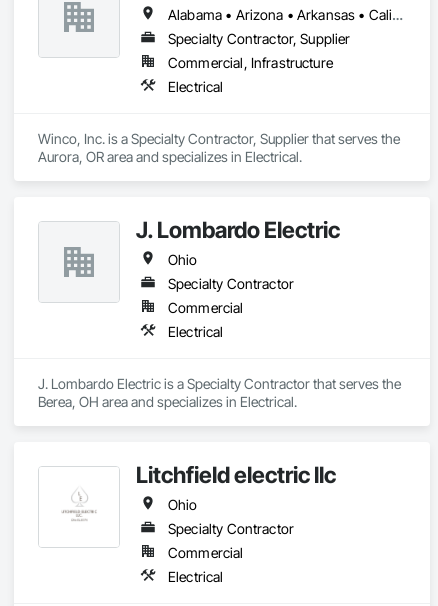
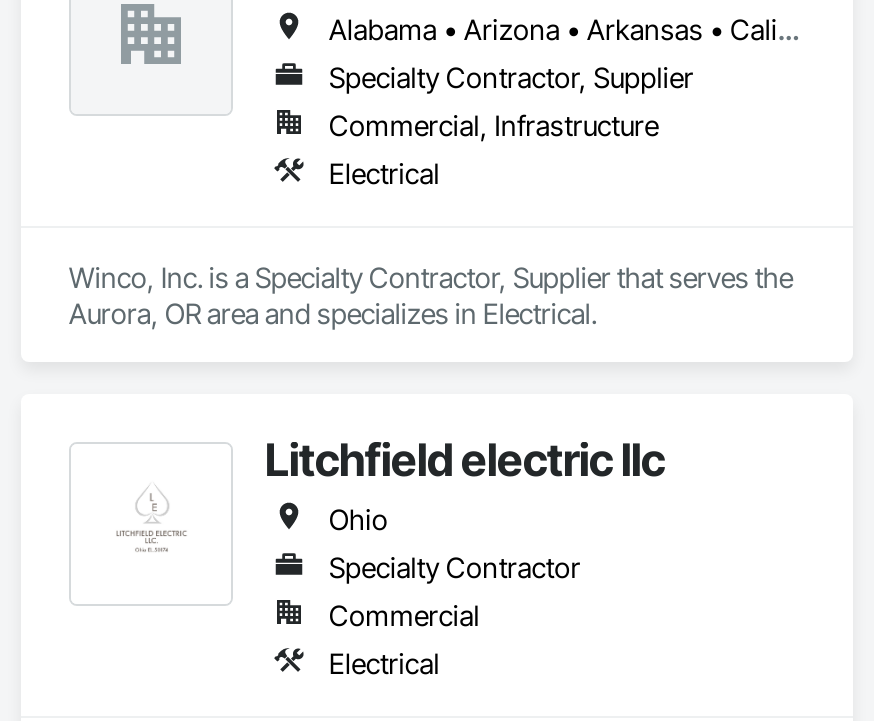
[38,216,401,410] J. Lombardo Electric | Ohio | Specialty Contractor | Commercial | Electrical | J. Lombardo Electric is a Specialty Contractor that serves the | Berea, OH area and specializes in Electrical. -> none

